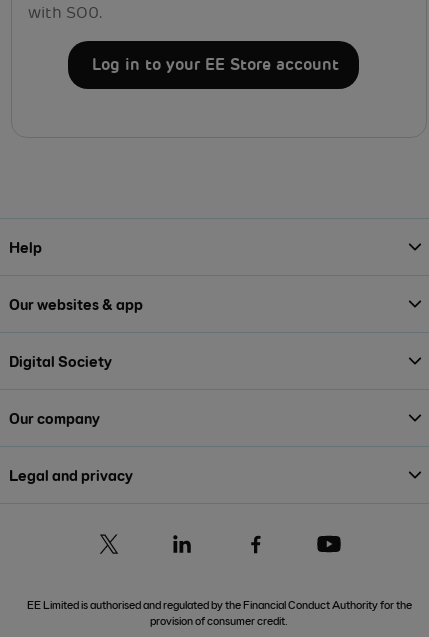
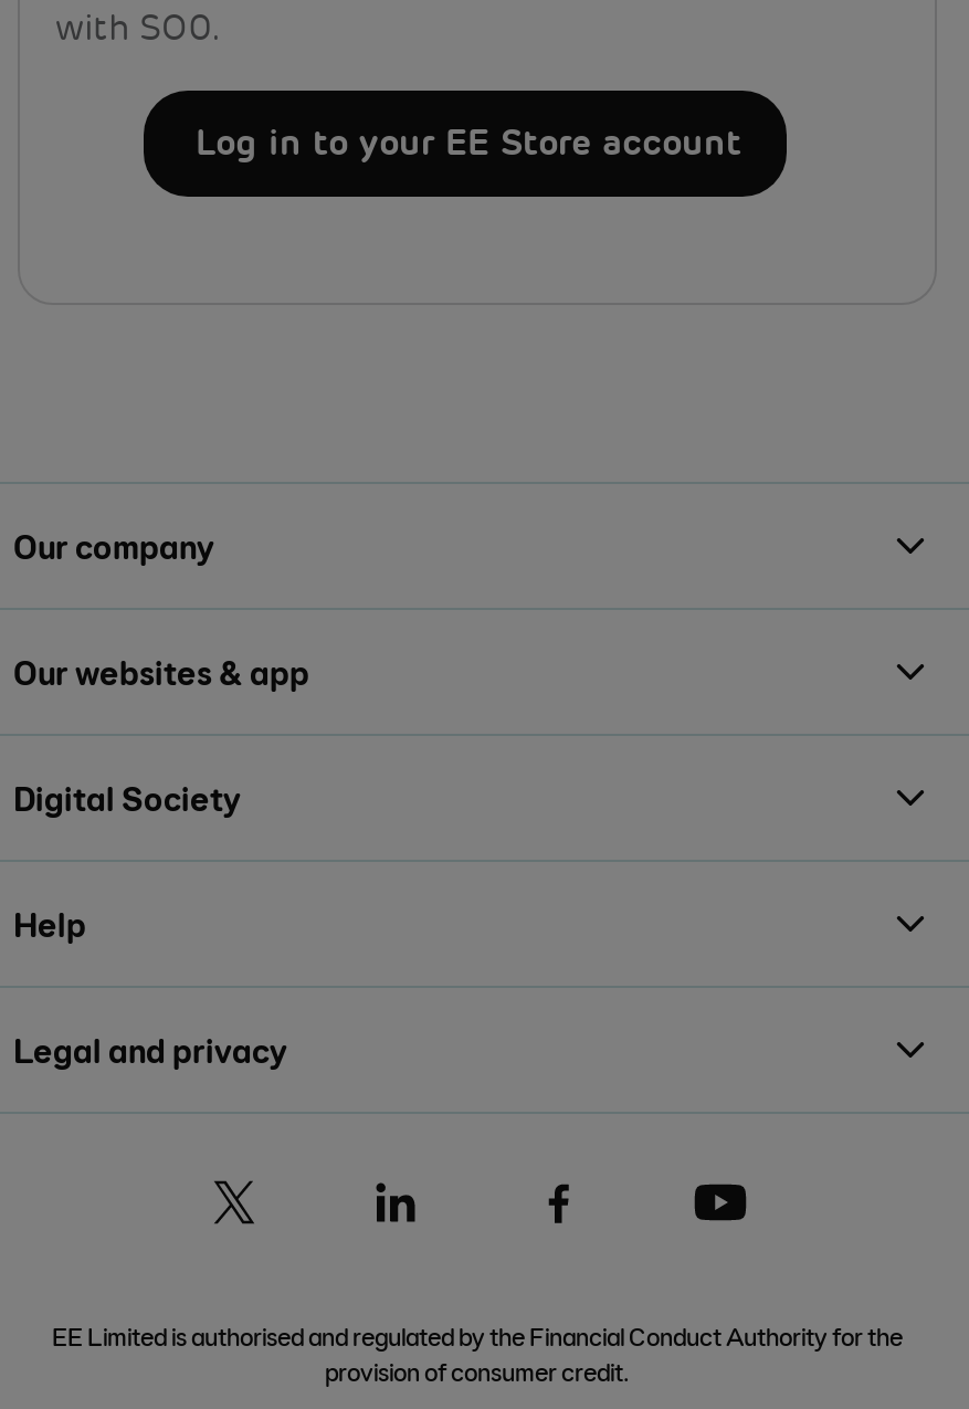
moved [9,237,42,256] -> [13,903,86,945]: Help
moved [9,408,100,427] -> [13,525,214,567]: Our company

